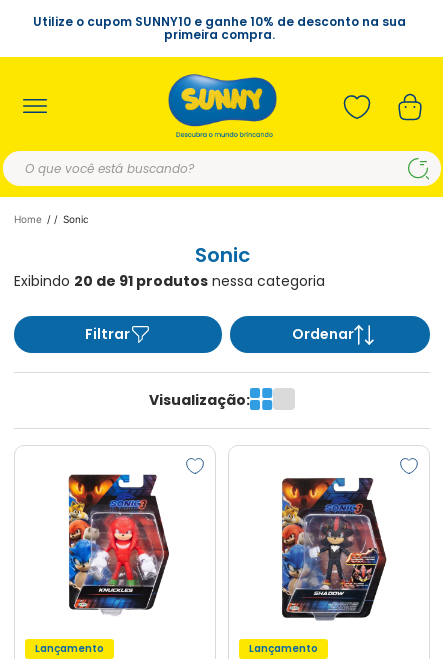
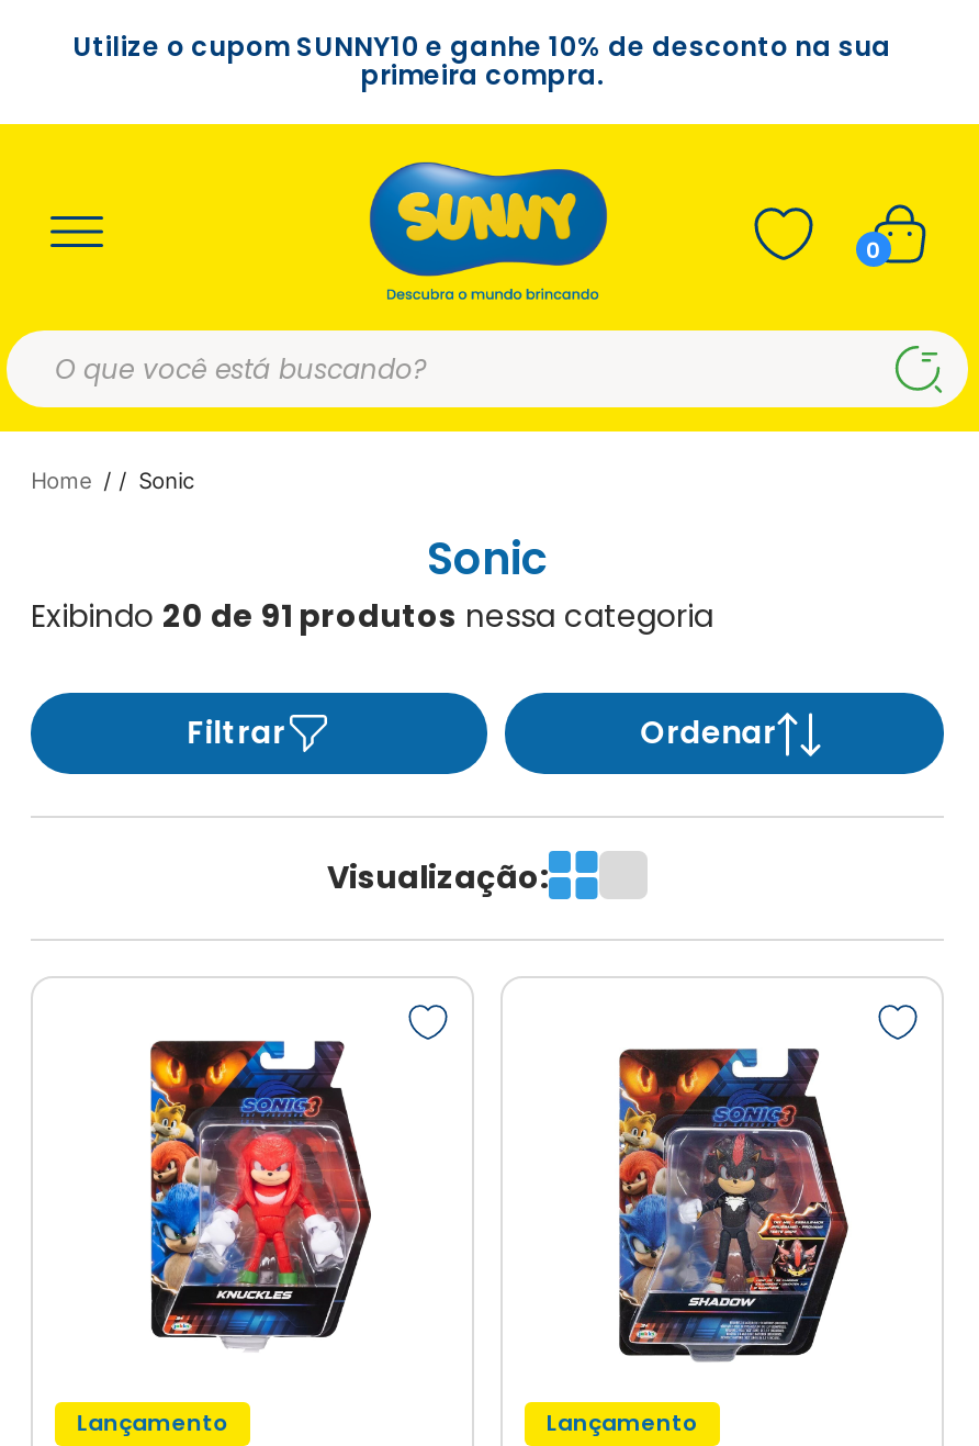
none -> [866,234,881,267] 0

